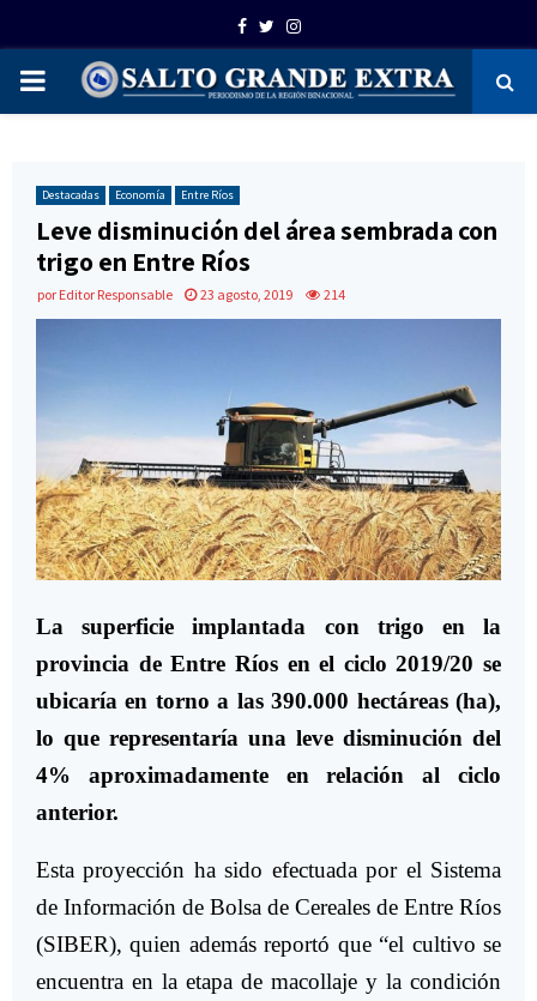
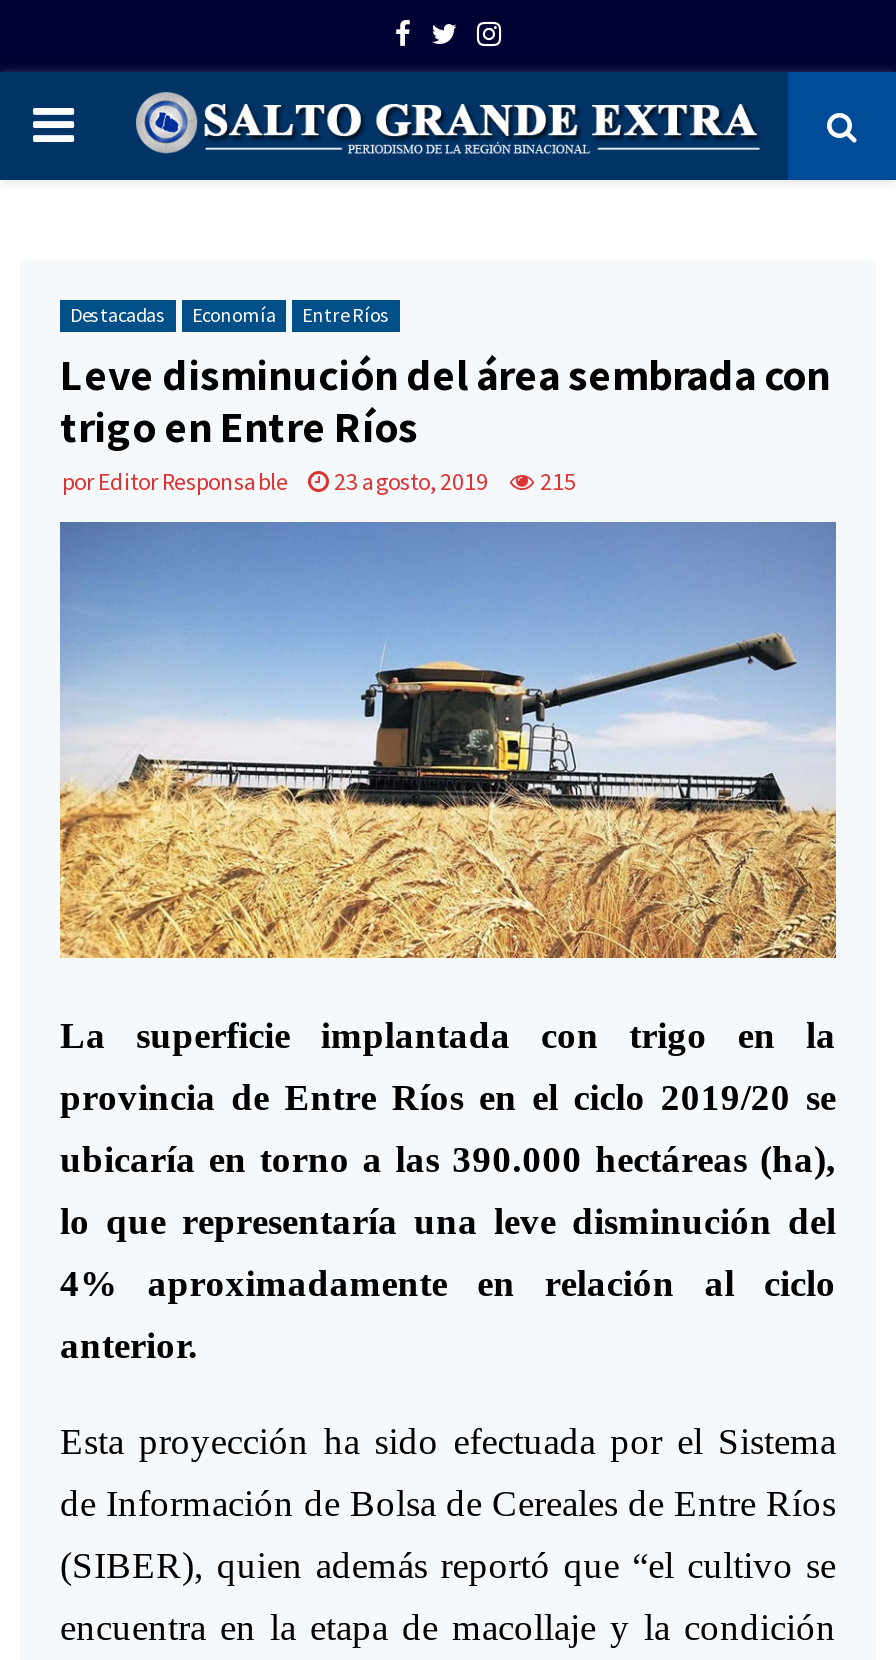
[37,285,345,303] porEditor Responsable 23 agosto, 2019 214 -> [62,466,576,496] porEditor Responsable 23 agosto, 2019 215

